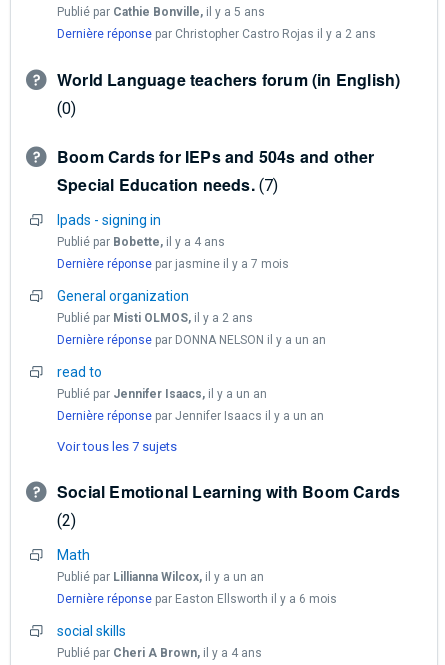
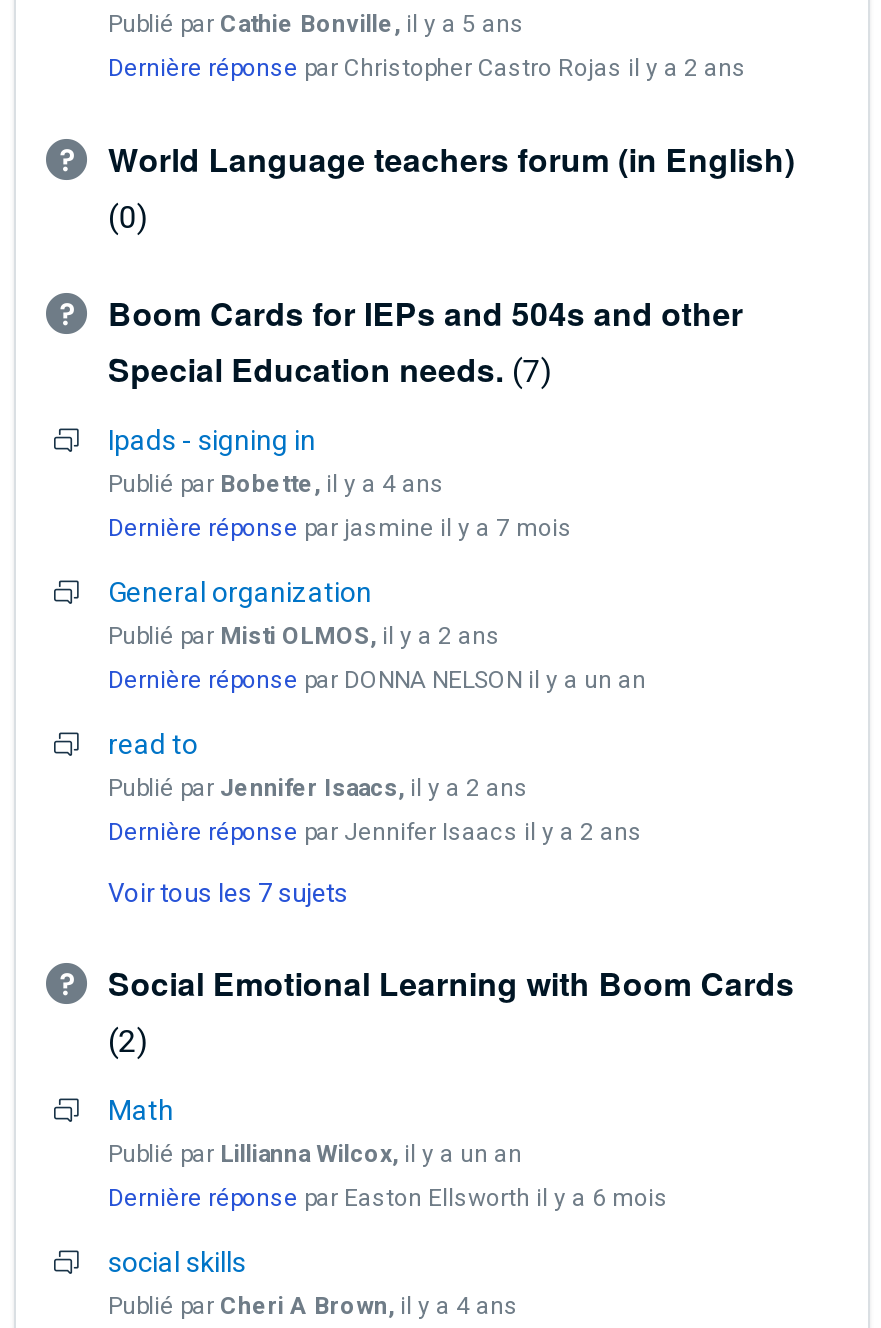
[57,386,267,400] Publié par Jennifer Isaacs, il y a un an -> [108,773,528,801] Publié par Jennifer Isaacs, il y a 2 ans
[57,408,324,422] Dernière réponse par Jennifer Isaacs il y a un an -> [108,817,642,845] Dernière réponse par Jennifer Isaacs il y a 2 ans

